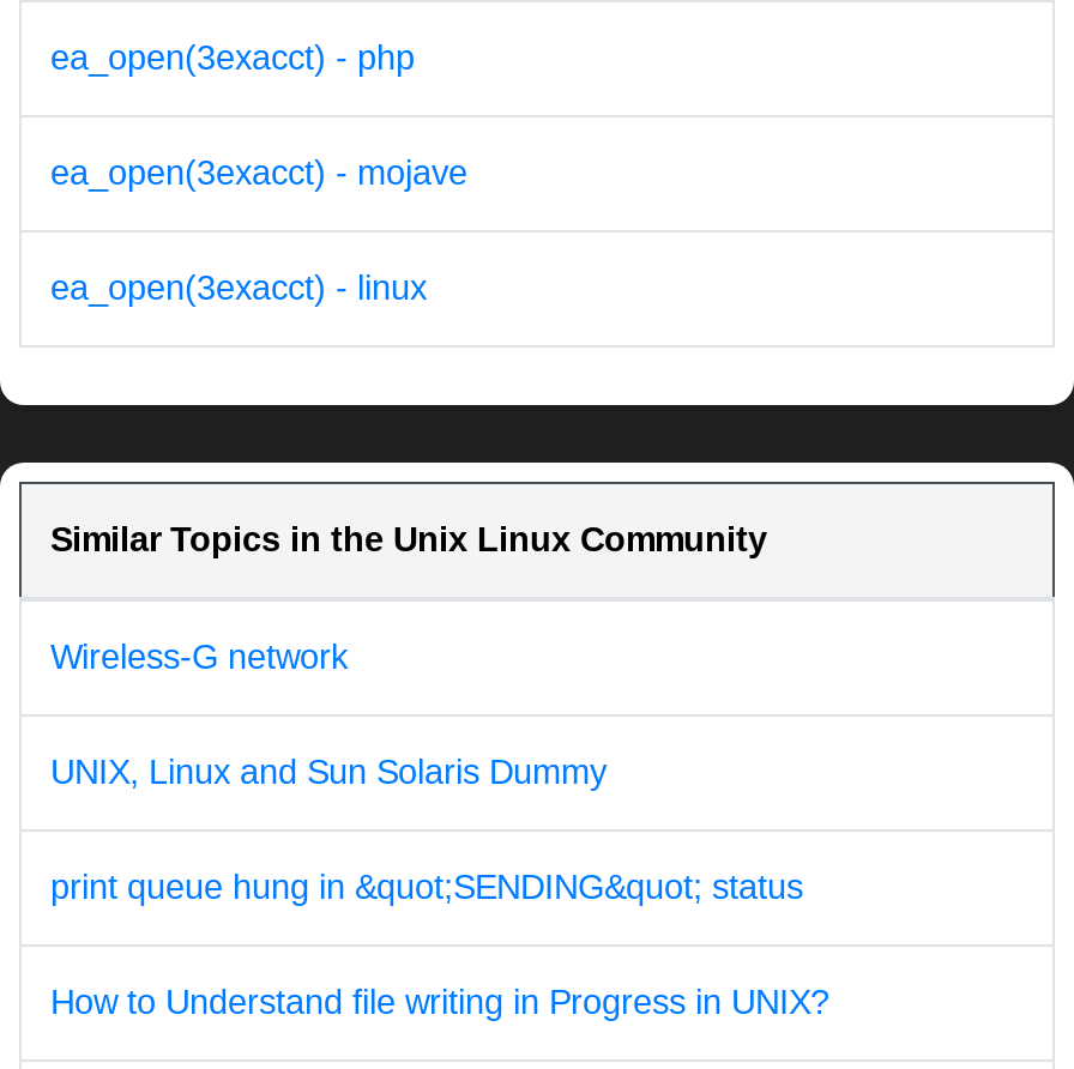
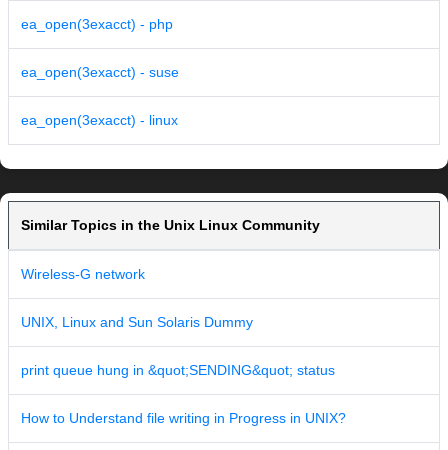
[50,154,467,192] ea_open(3exacct) - mojave -> [21,64,179,80] ea_open(3exacct) - suse

